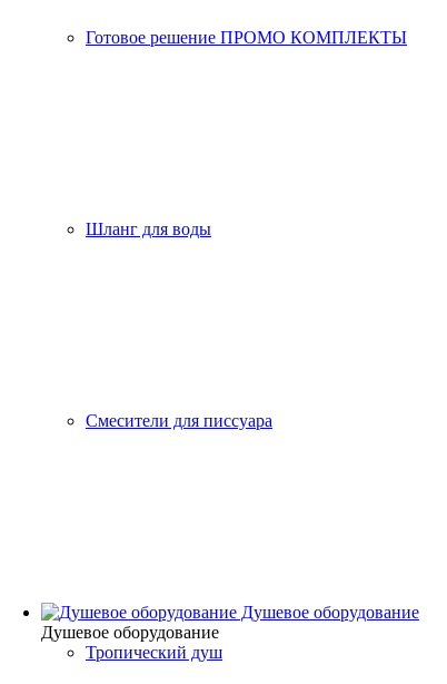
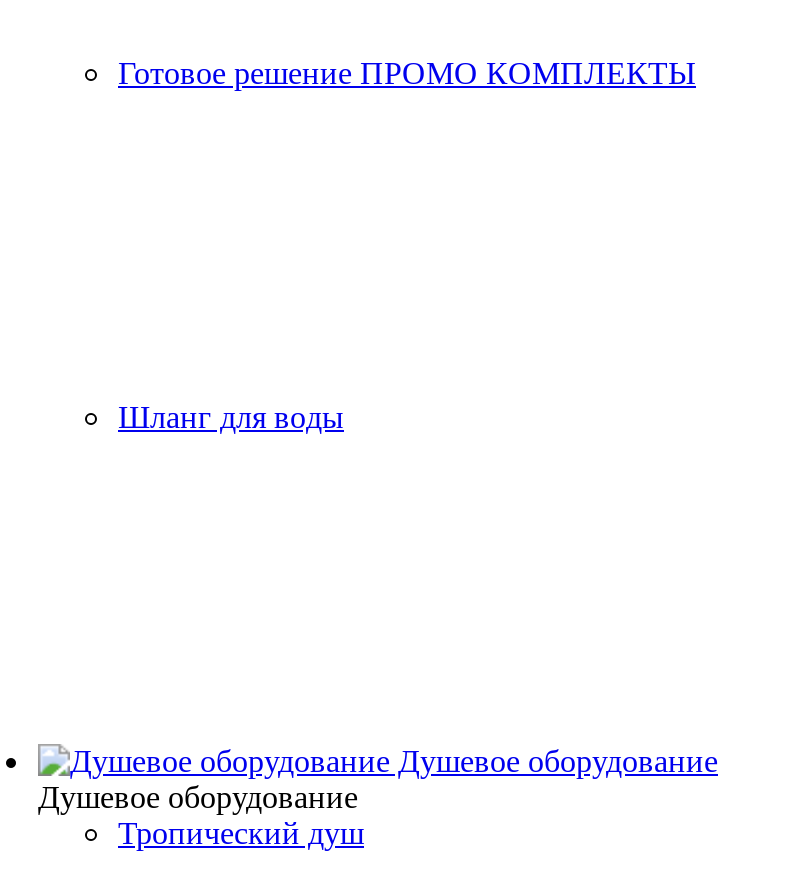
[86,411,272,430] Смесители для писсуара -> none

